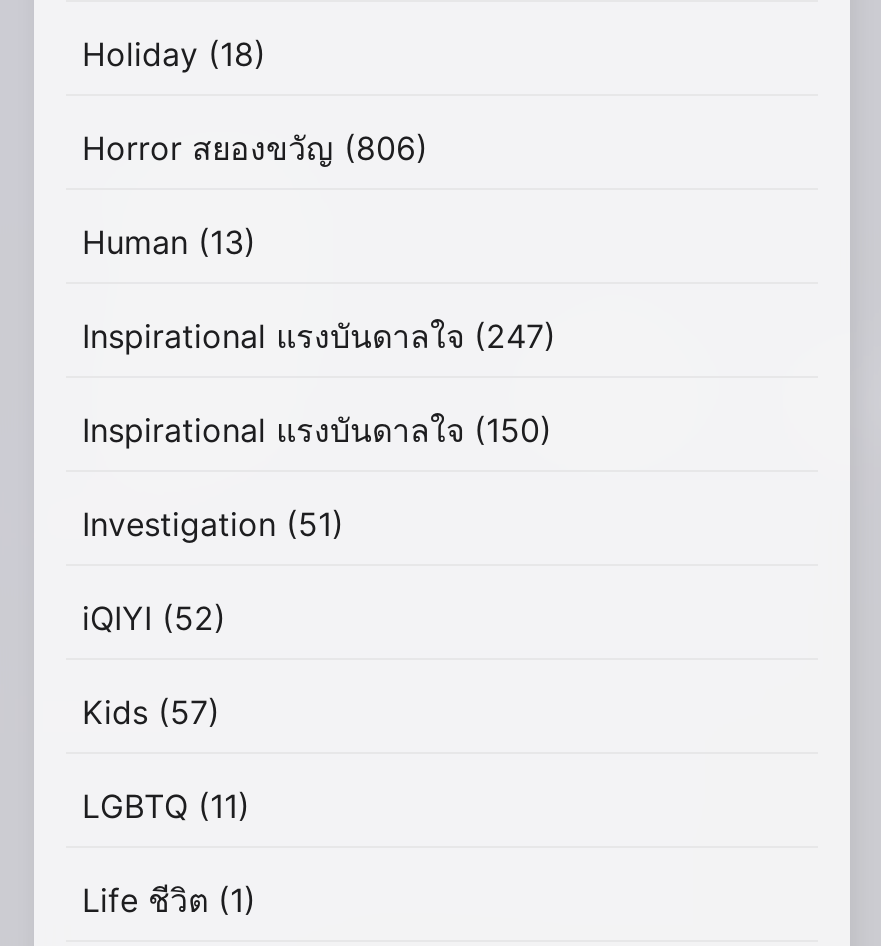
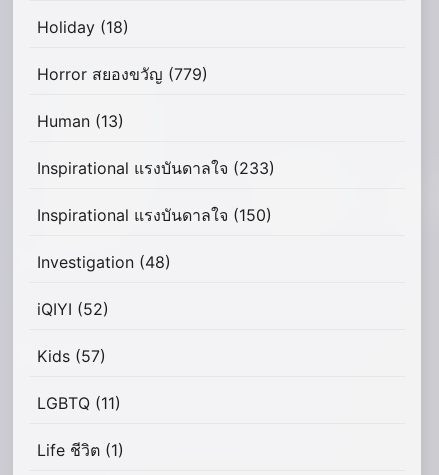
[82,127,428,167] Horror สยองขวัญ(806) -> [37,64,208,84] Horror สยองขวัญ(779)
[82,315,556,355] Inspirational แรงบันดาลใจ(247) -> [37,158,275,178] Inspirational แรงบันดาลใจ(233)
[82,503,344,543] Investigation (51) -> [37,252,171,272] Investigation (48)

